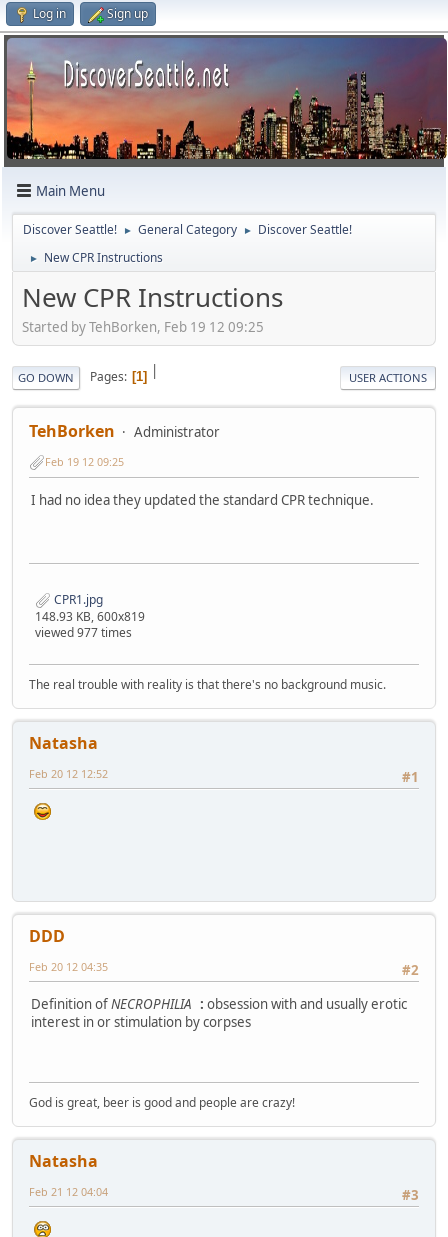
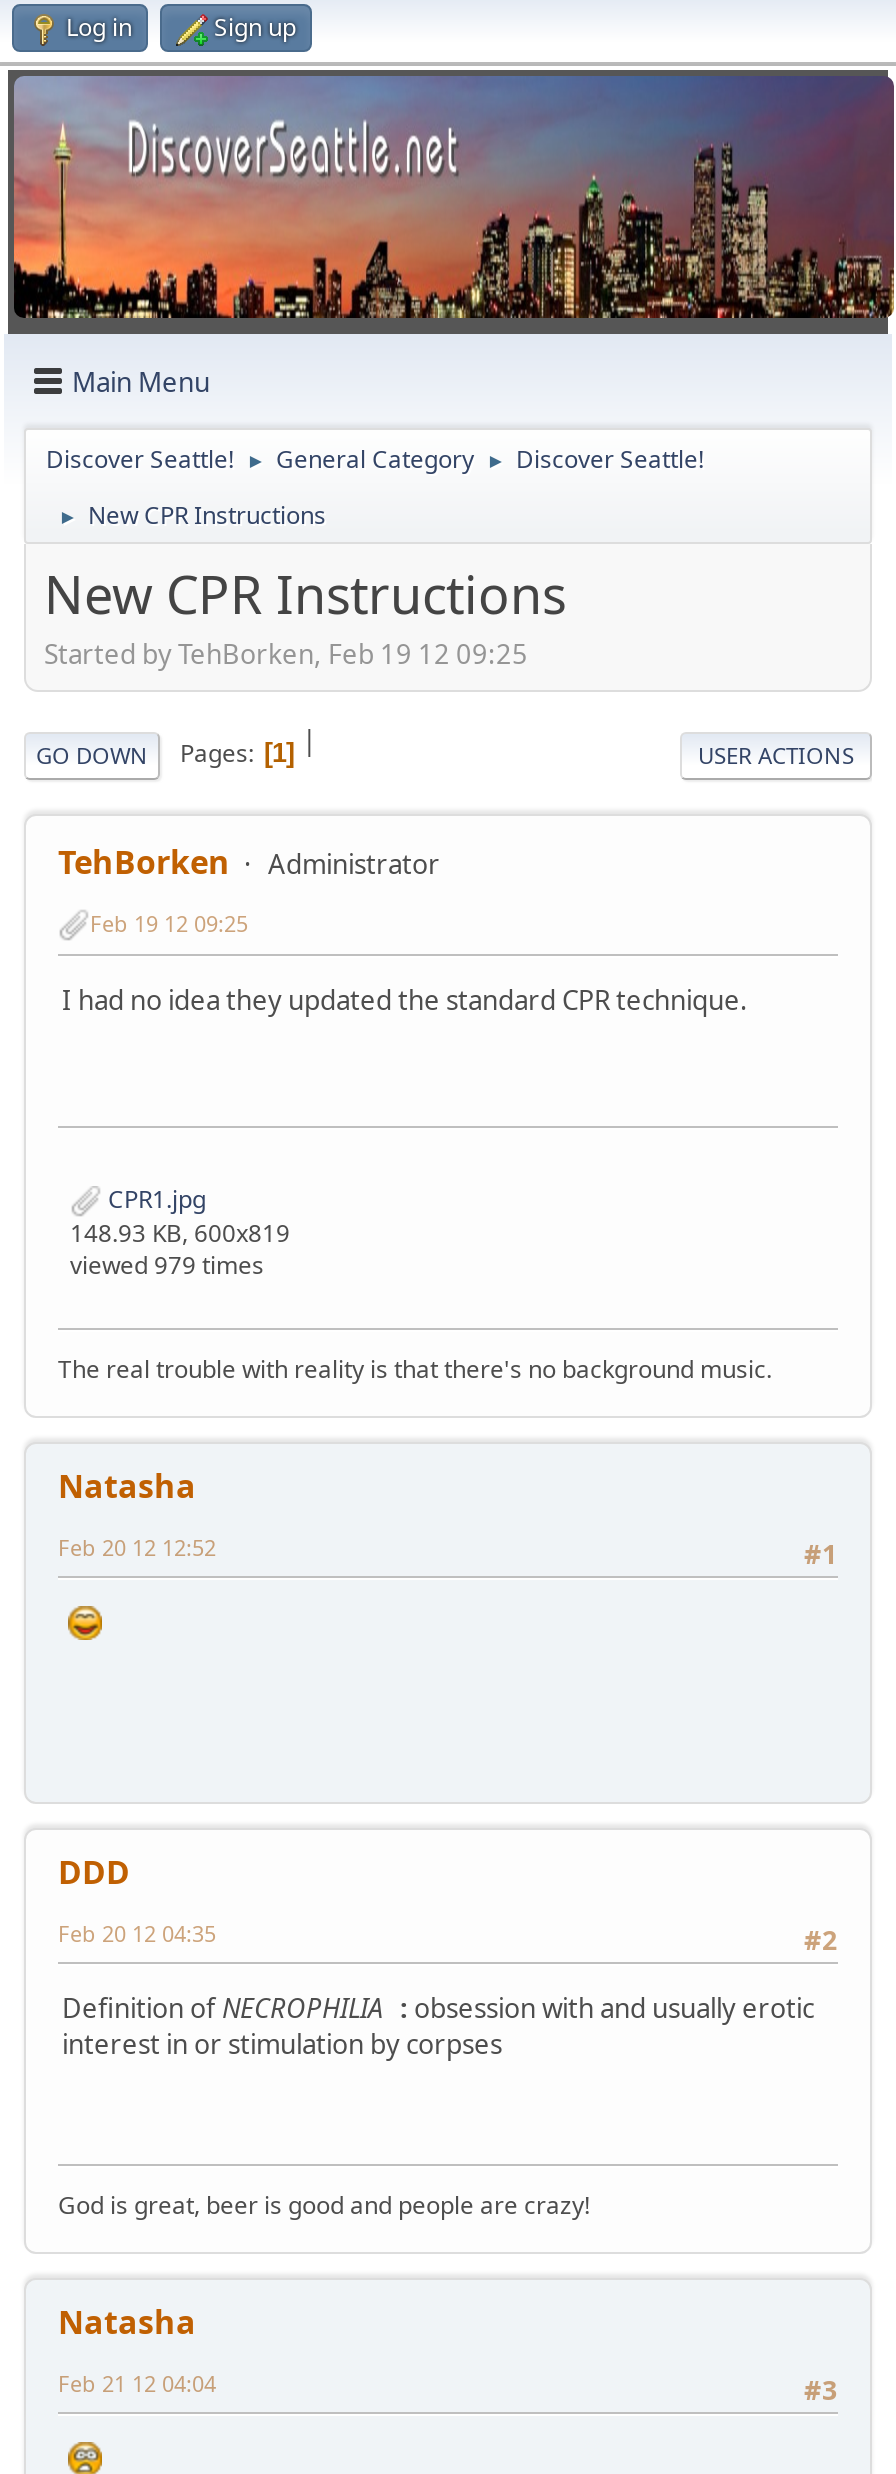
[35,624,132,641] viewed 977 times -> [70,1247,264,1281] viewed 979 times

